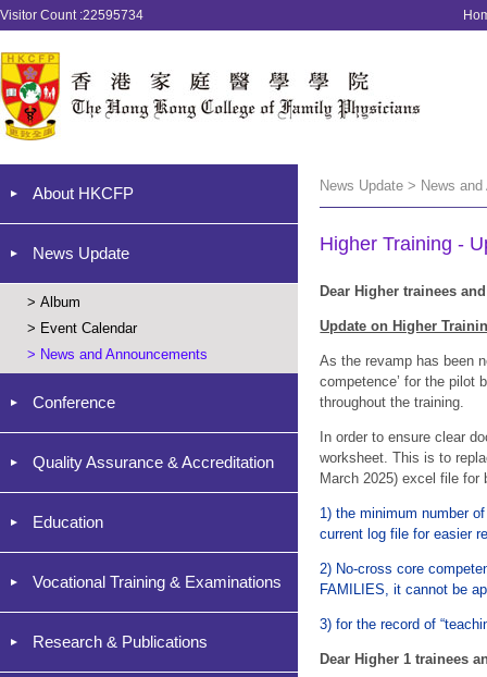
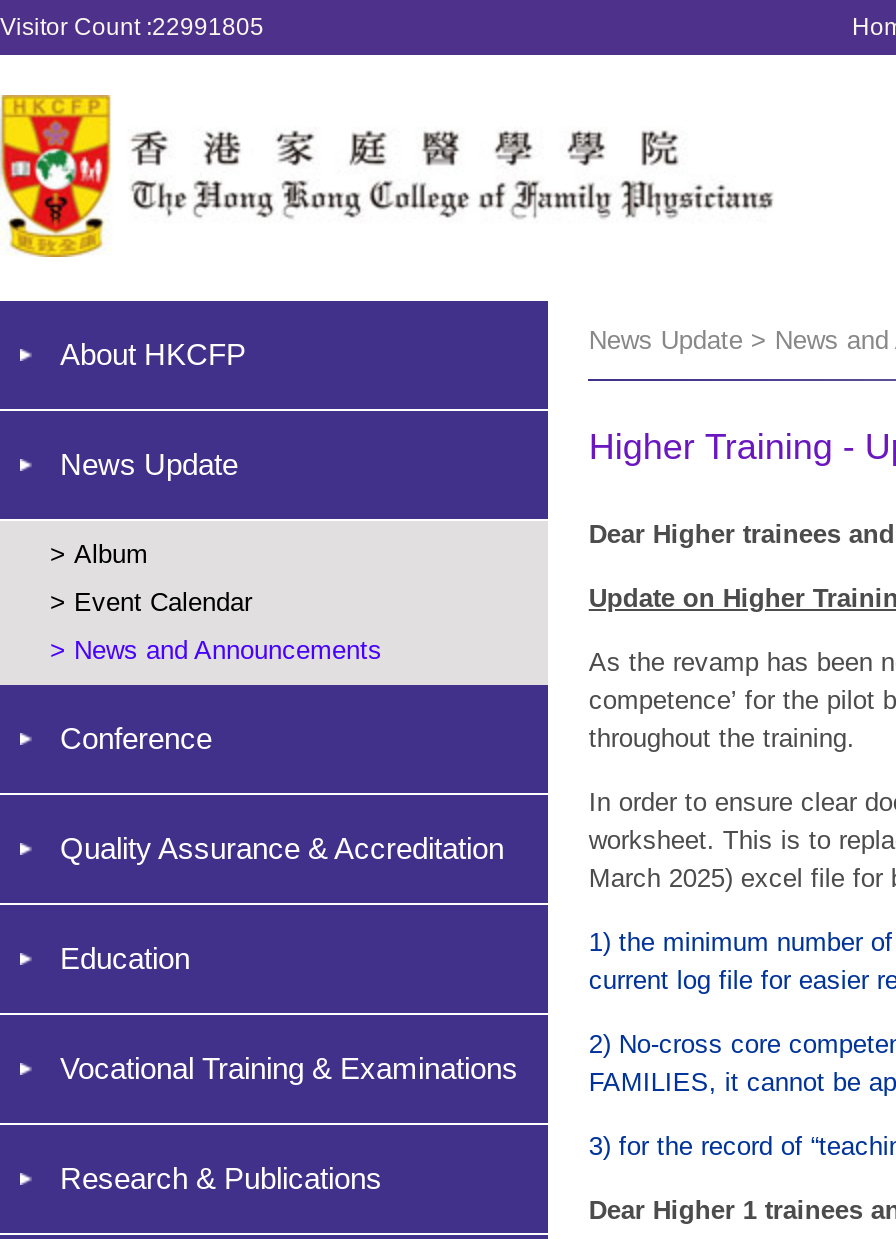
[0,8,143,23] Visitor Count :22595734 -> [0,13,264,41] Visitor Count :22991805

